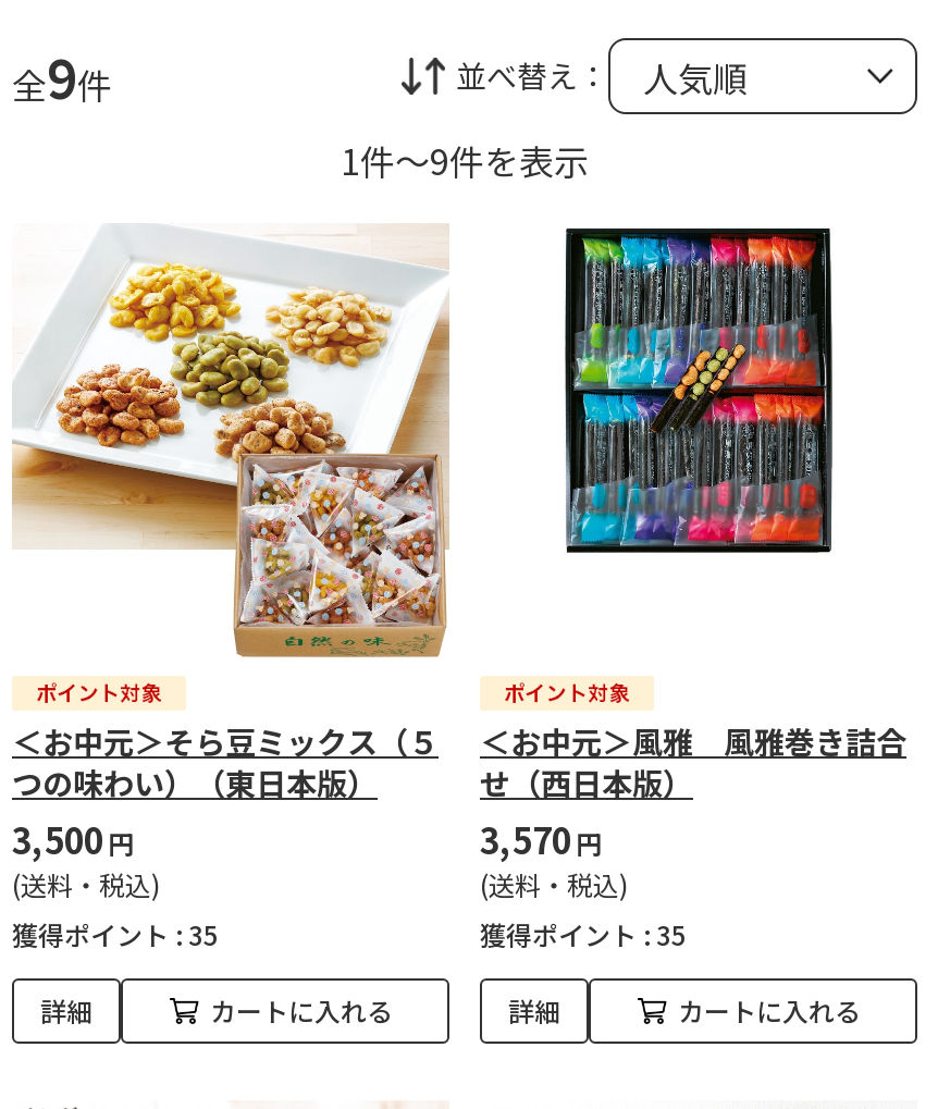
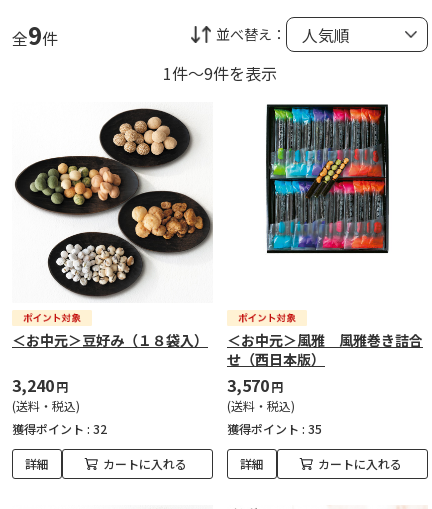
[10,227,452,865] [image] | ＜お中元＞そら豆ミックス（５ | つの味わい）（東日本版） | 3,500 円 -> [12,105,213,397] [image] | ＜お中元＞豆好み（１８袋入） | 3,240 円
[12,915,219,952] 獲得ポイント : 35 -> [12,420,107,437] 獲得ポイント : 32

